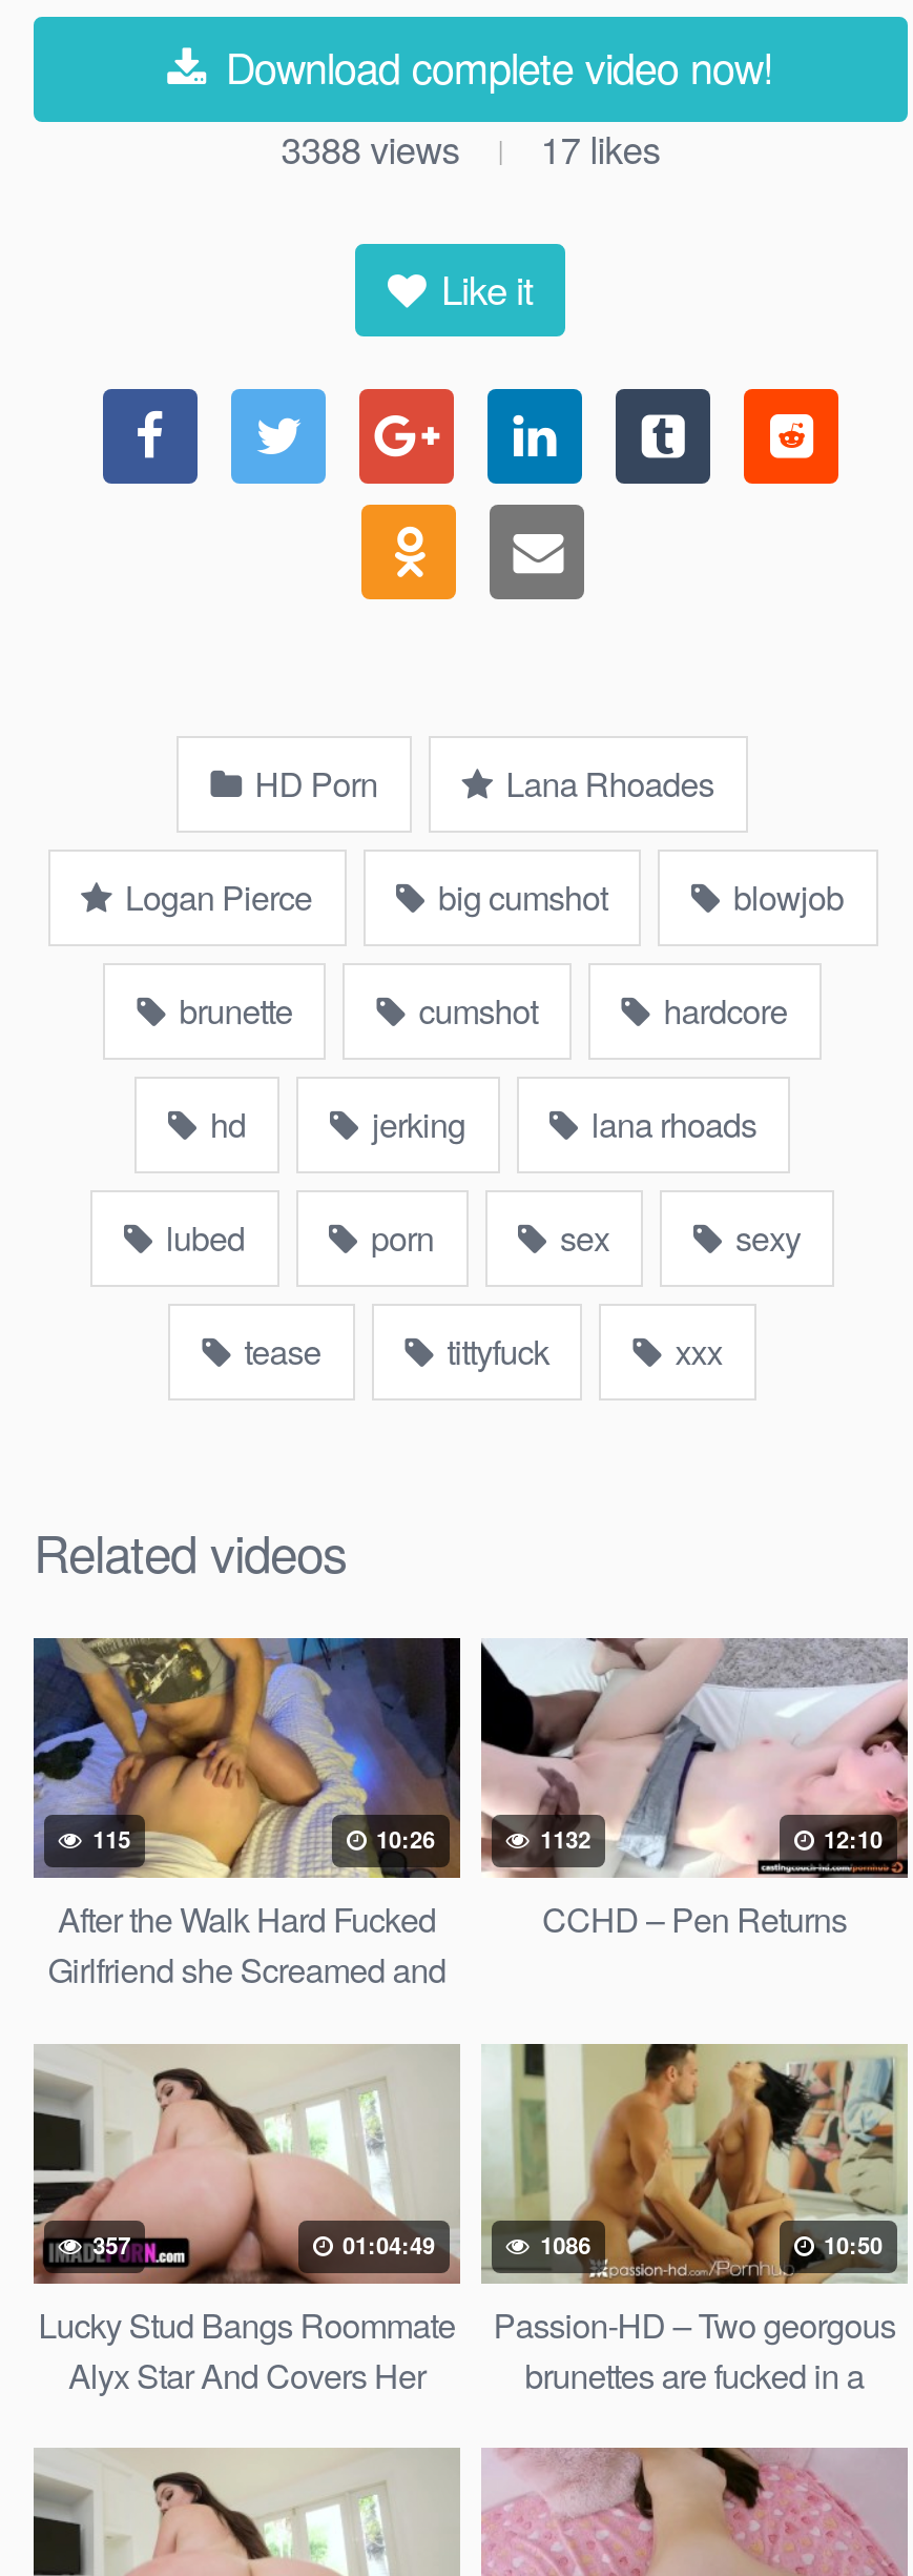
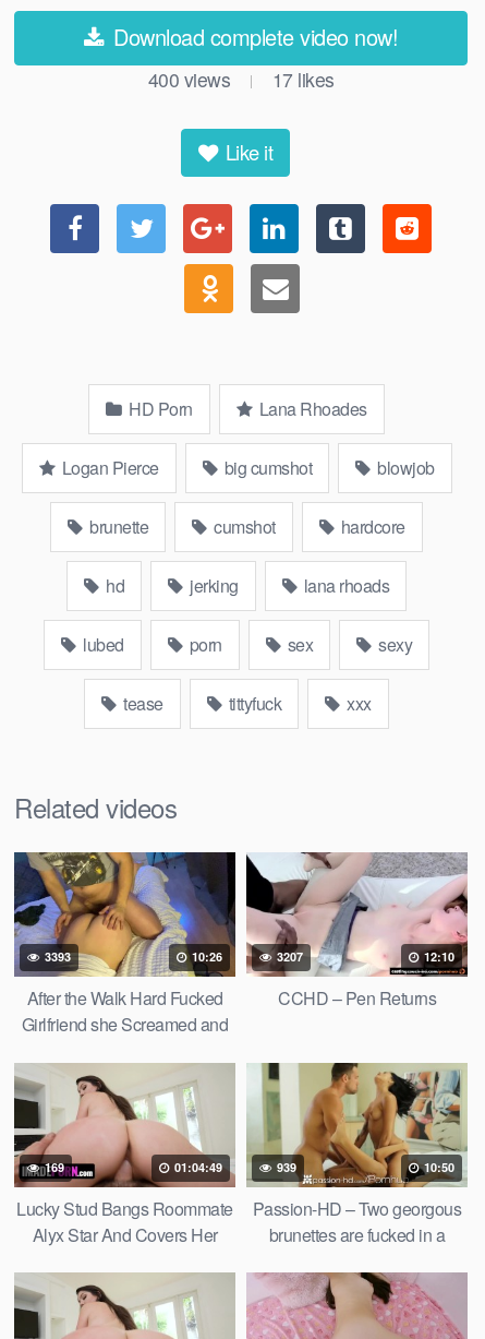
[281,122,460,175] 3388views -> [148,65,230,93] 400views
[86,1823,130,1854] 115 -> [42,948,71,964] 3393
[534,1823,591,1854] 1132 -> [274,948,303,964] 3207
[86,2228,130,2260] 357 -> [42,1159,64,1175] 169
[534,2228,591,2260] 1086 -> [274,1159,297,1175] 939

